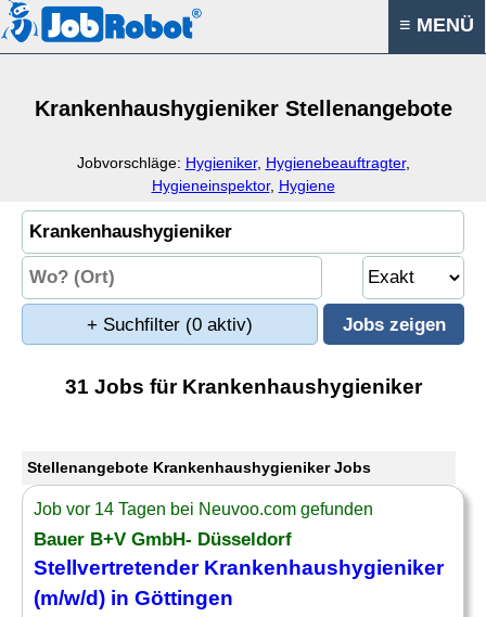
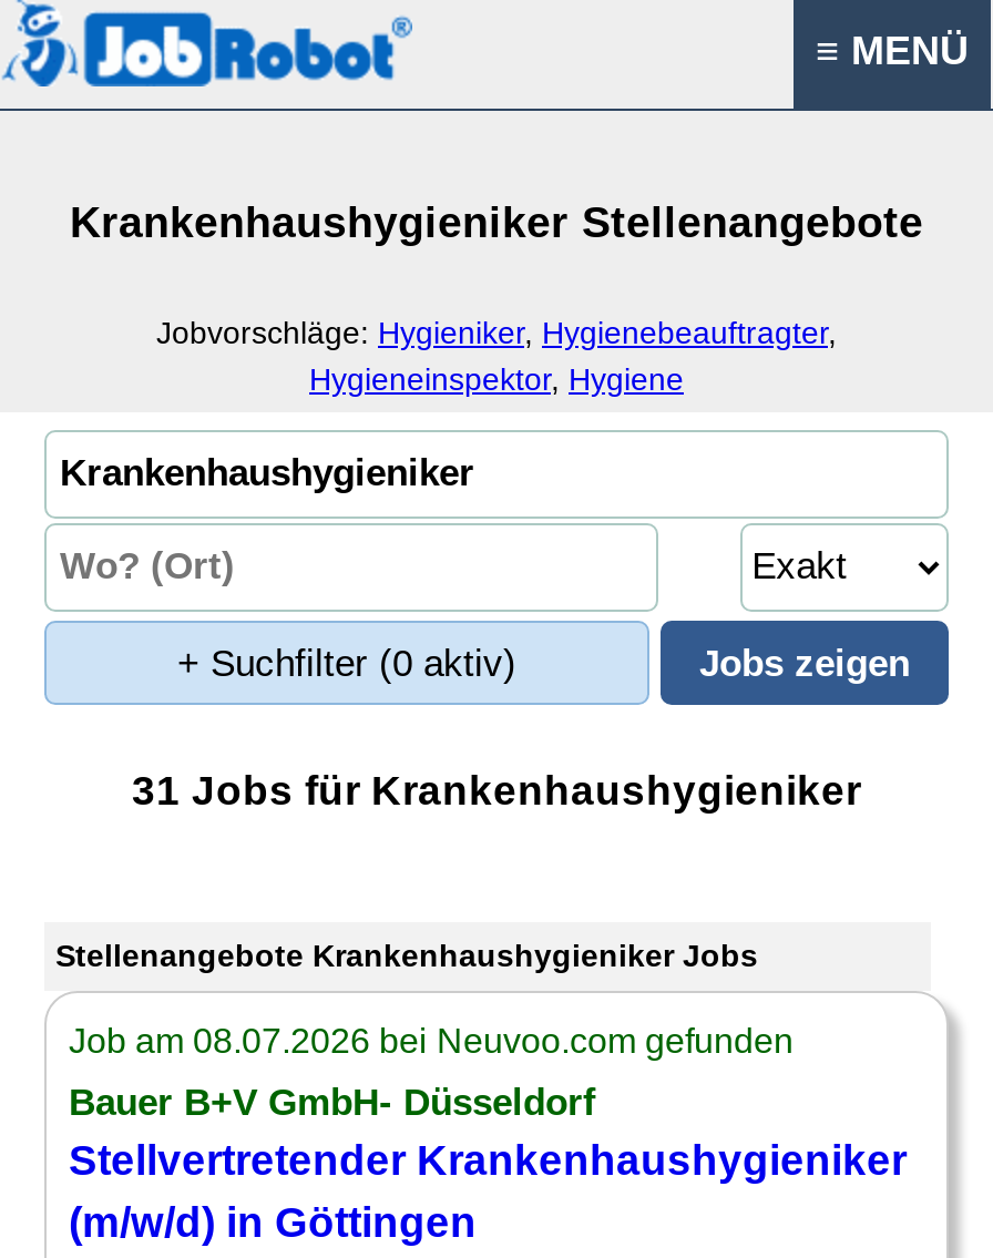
[34,500,373,518] Job vor 14 Tagen bei Neuvoo.com gefunden -> [69,1022,794,1060] Job am 08.07.2026 bei Neuvoo.com gefunden

